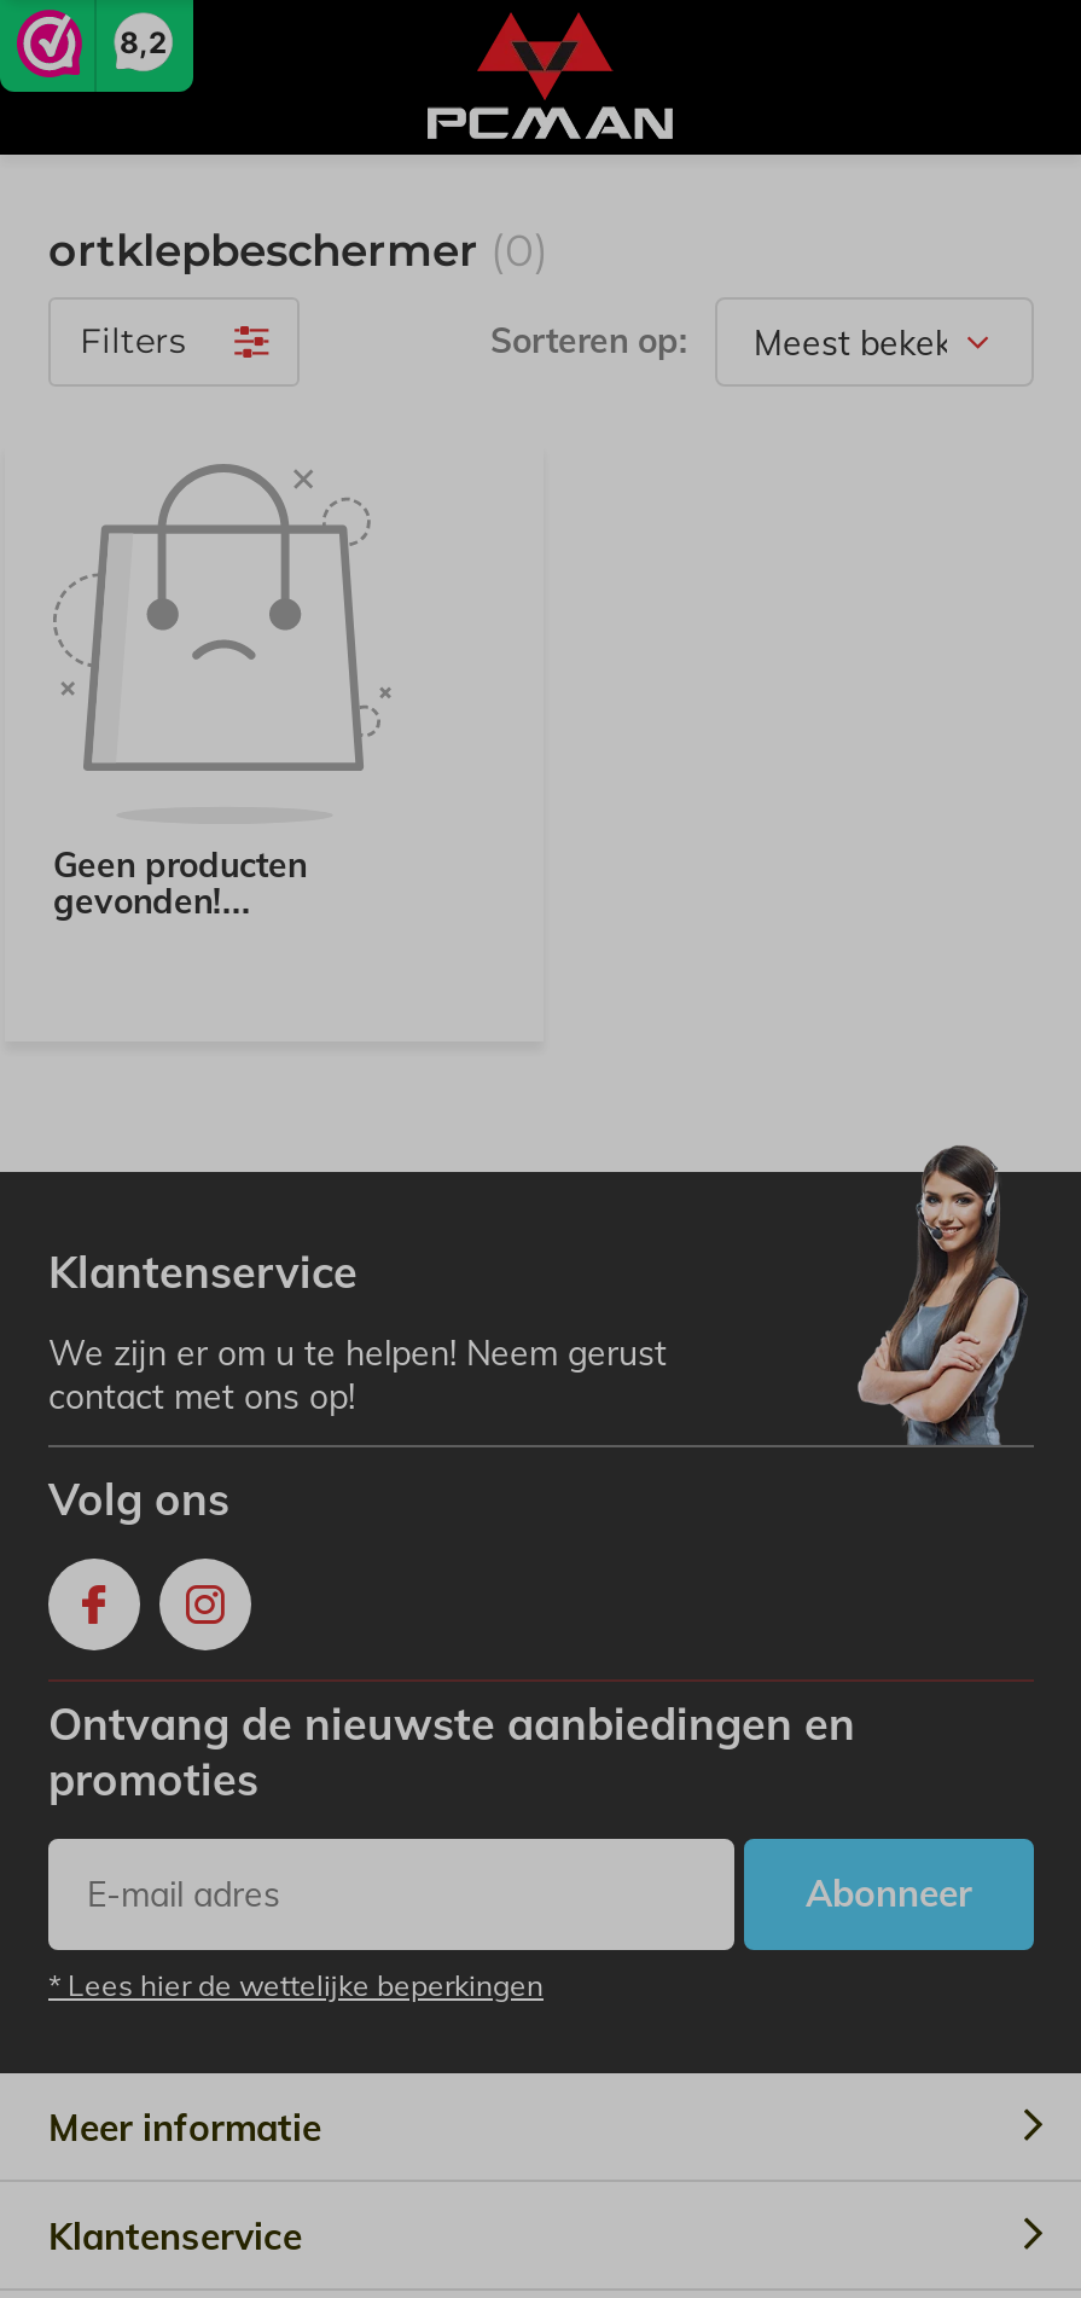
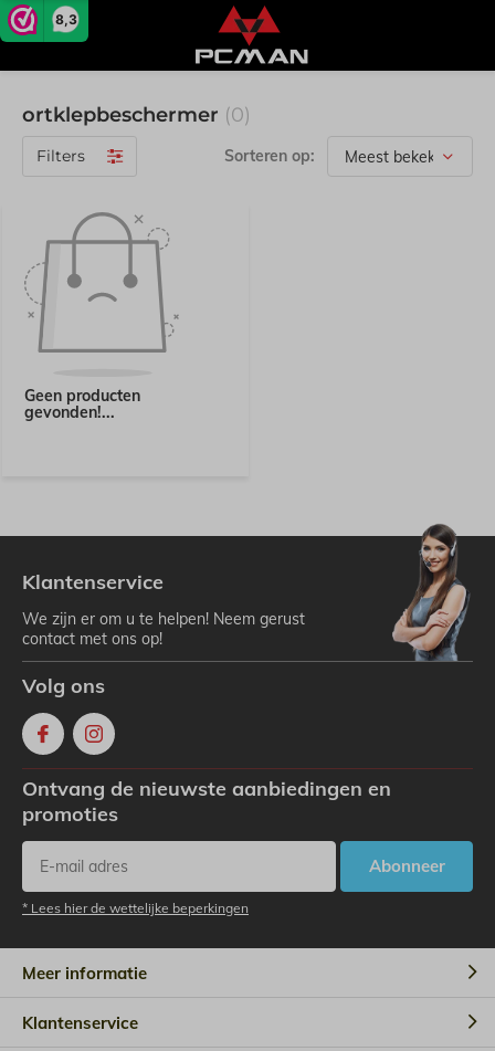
[120,23,168,59] 8,2 -> [55,10,77,27] 8,3

